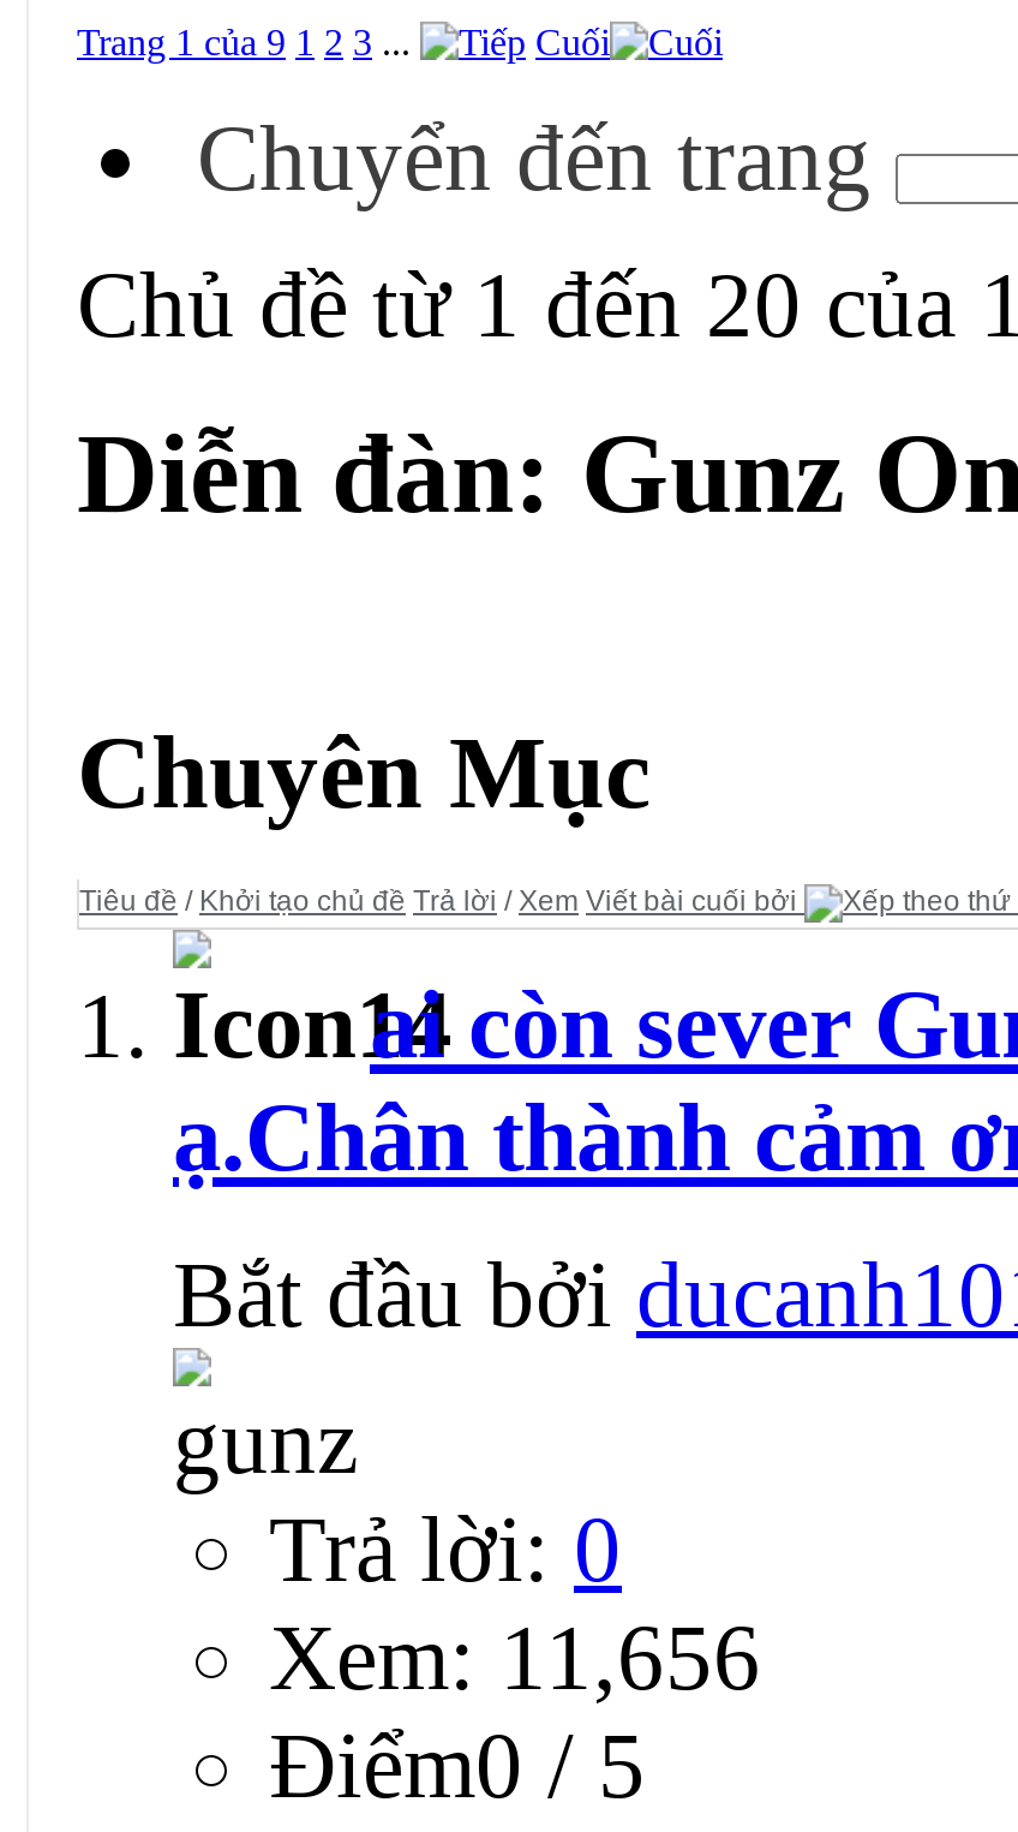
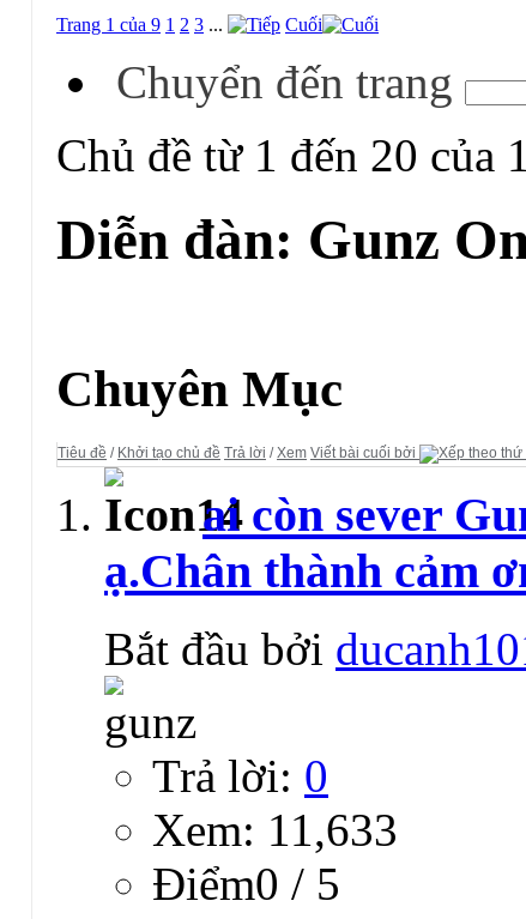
[269,1604,761,1707] Xem: 11,656 -> [152,803,398,855] Xem: 11,633

